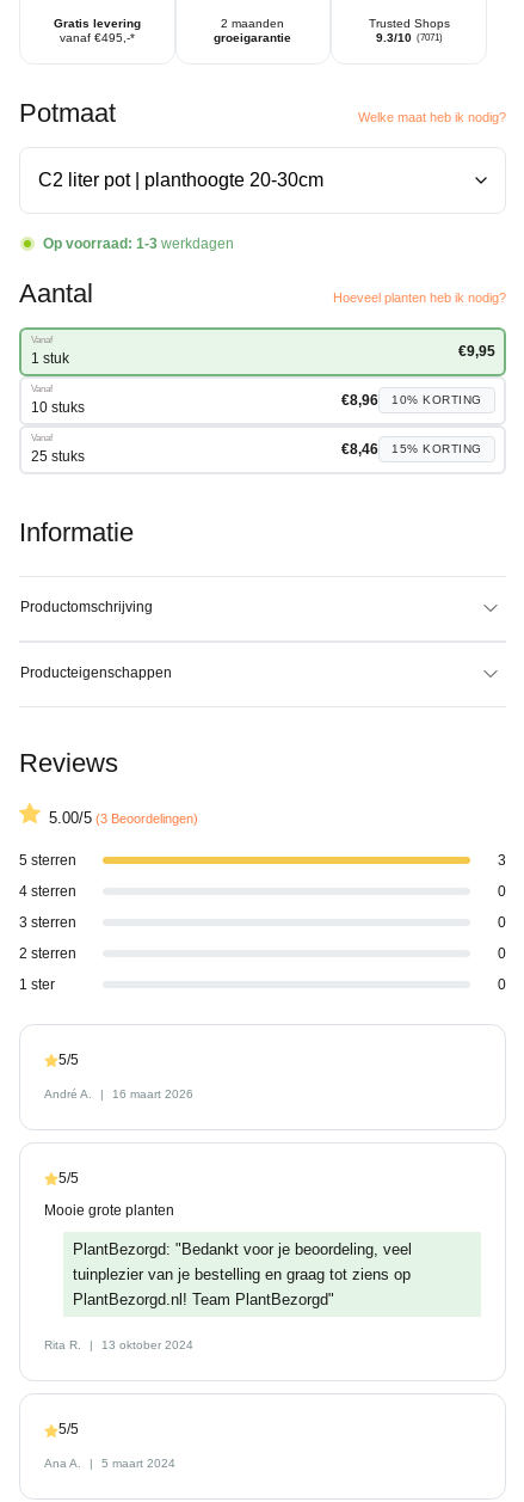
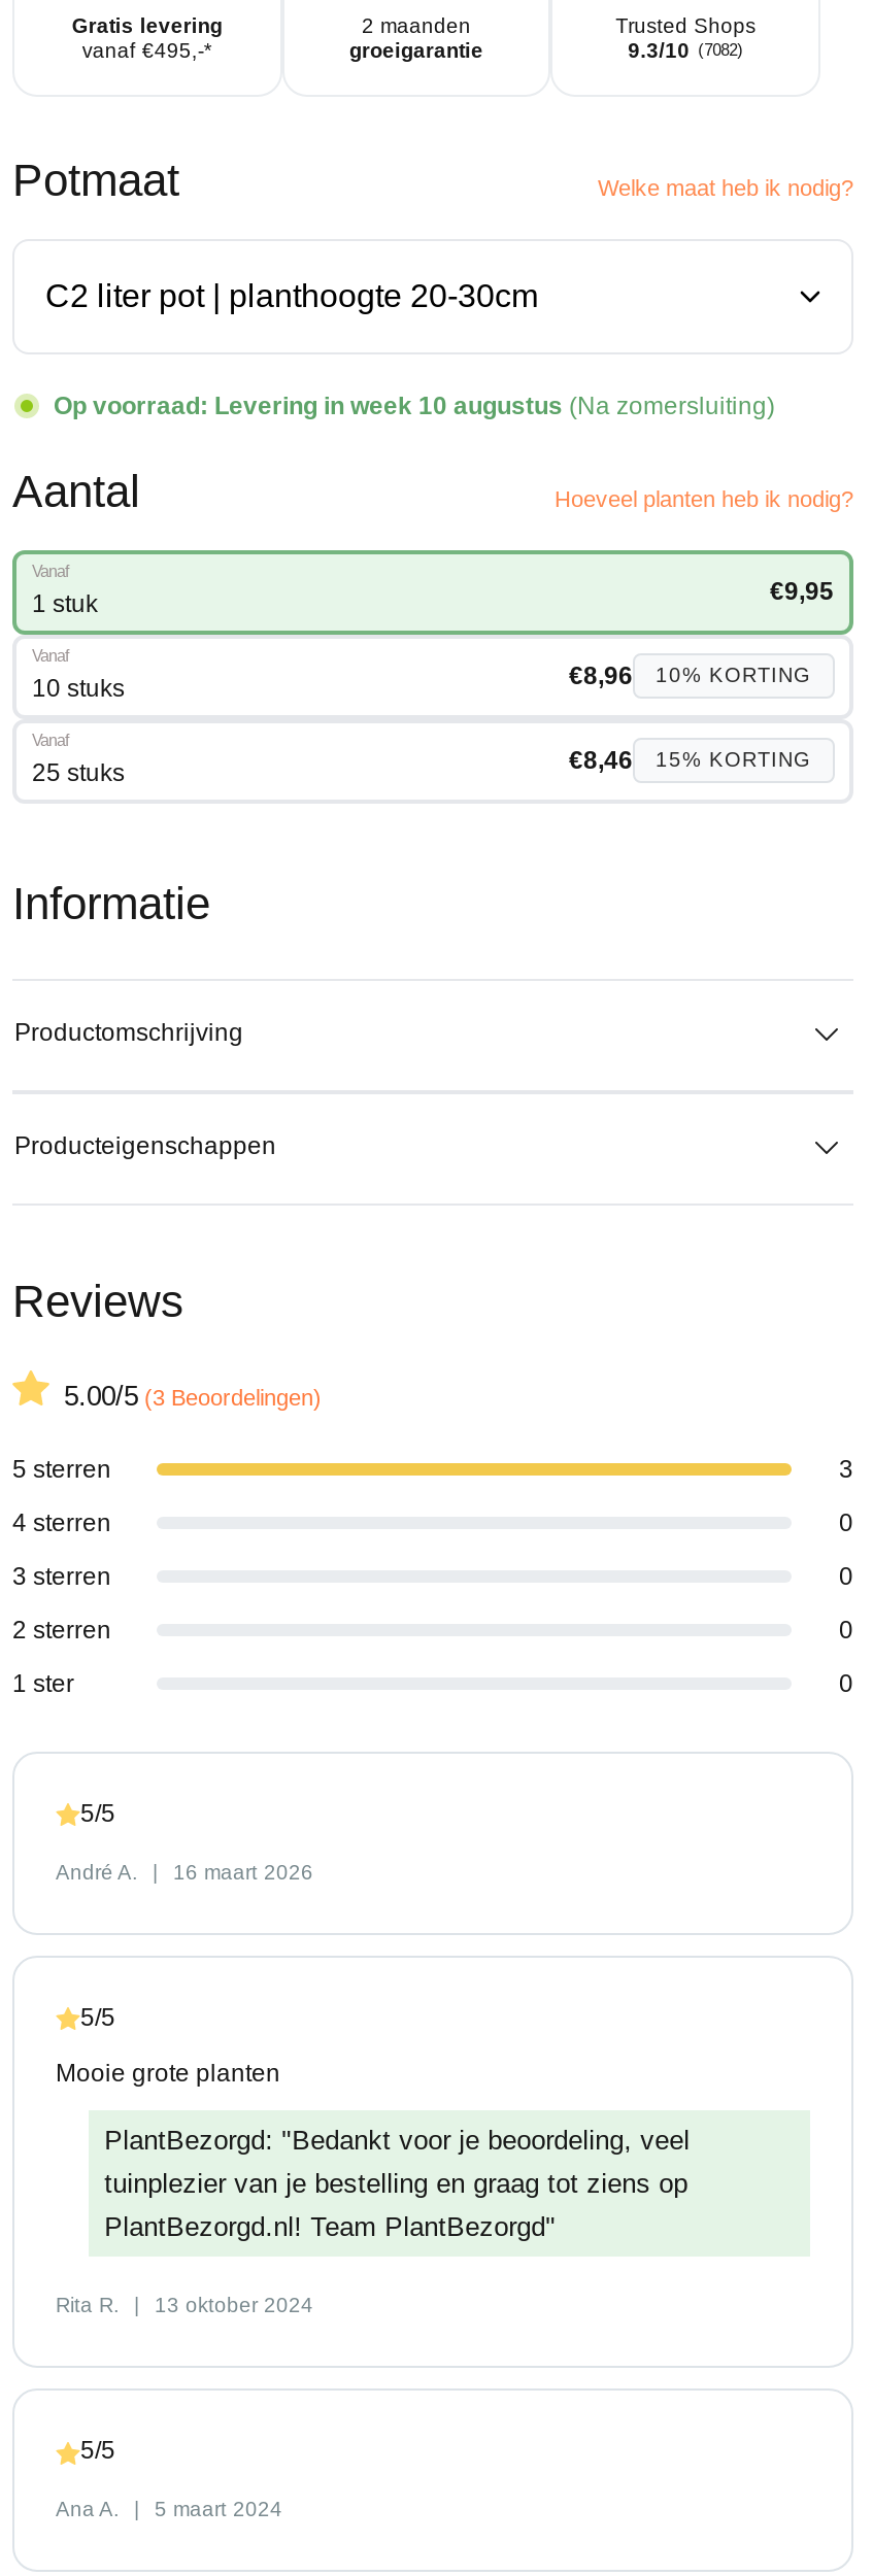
[376,30,442,44] 9.3/10 (7071) -> [628,38,743,61] 9.3/10 (7082)
[43,235,234,252] Op voorraad: 1-3 werkdagen -> [54,391,775,419] Op voorraad: Levering in week 10 augustus (Na zomersluiting)

